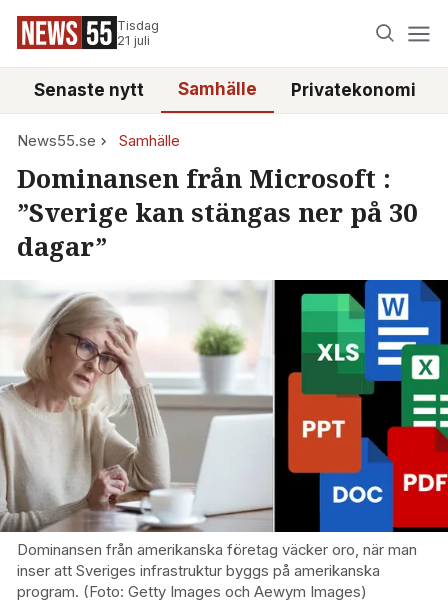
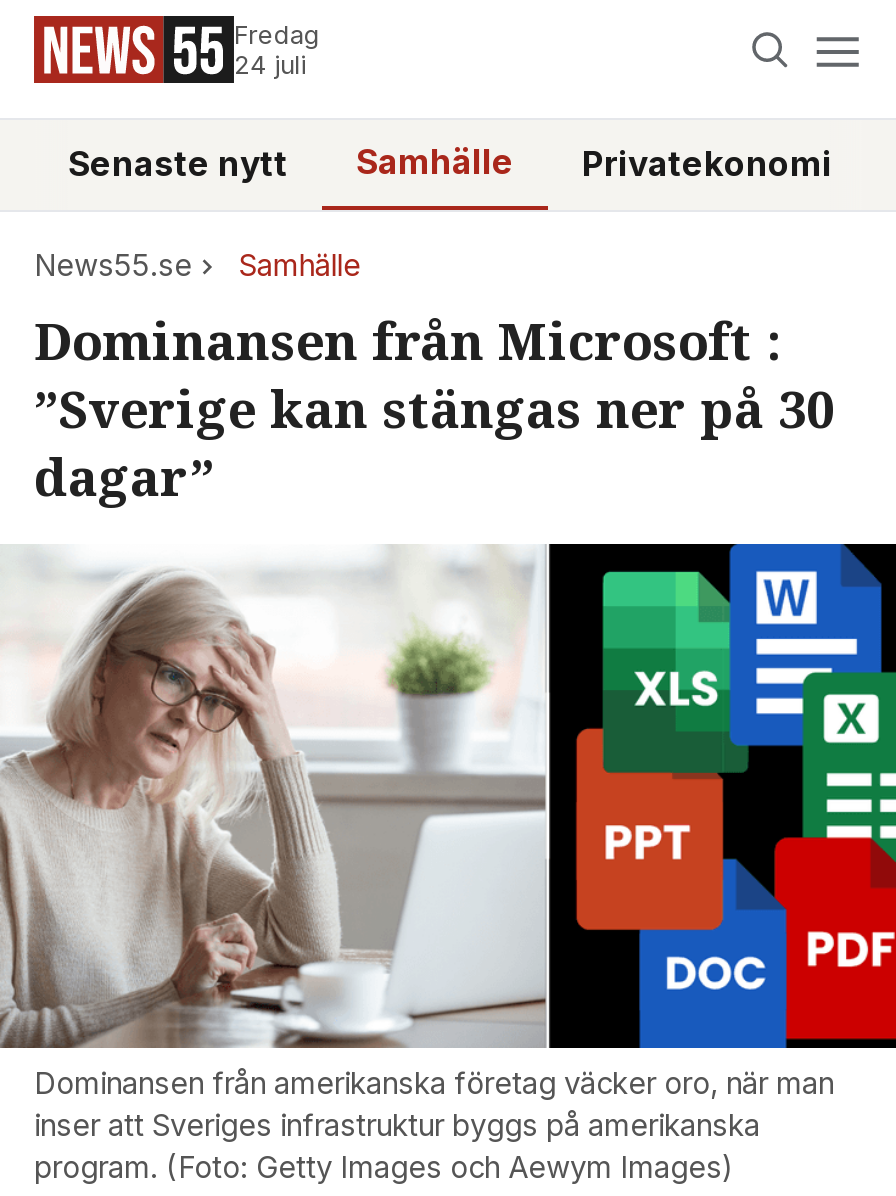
[117,18,159,48] Tisdag | 21 juli -> [234,20,320,80] Fredag | 24 juli

